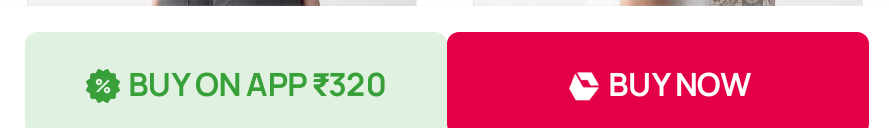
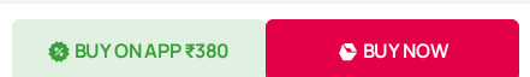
[128,62,387,106] BUY ON APP ₹320 -> [74,37,230,64] BUY ON APP ₹380

